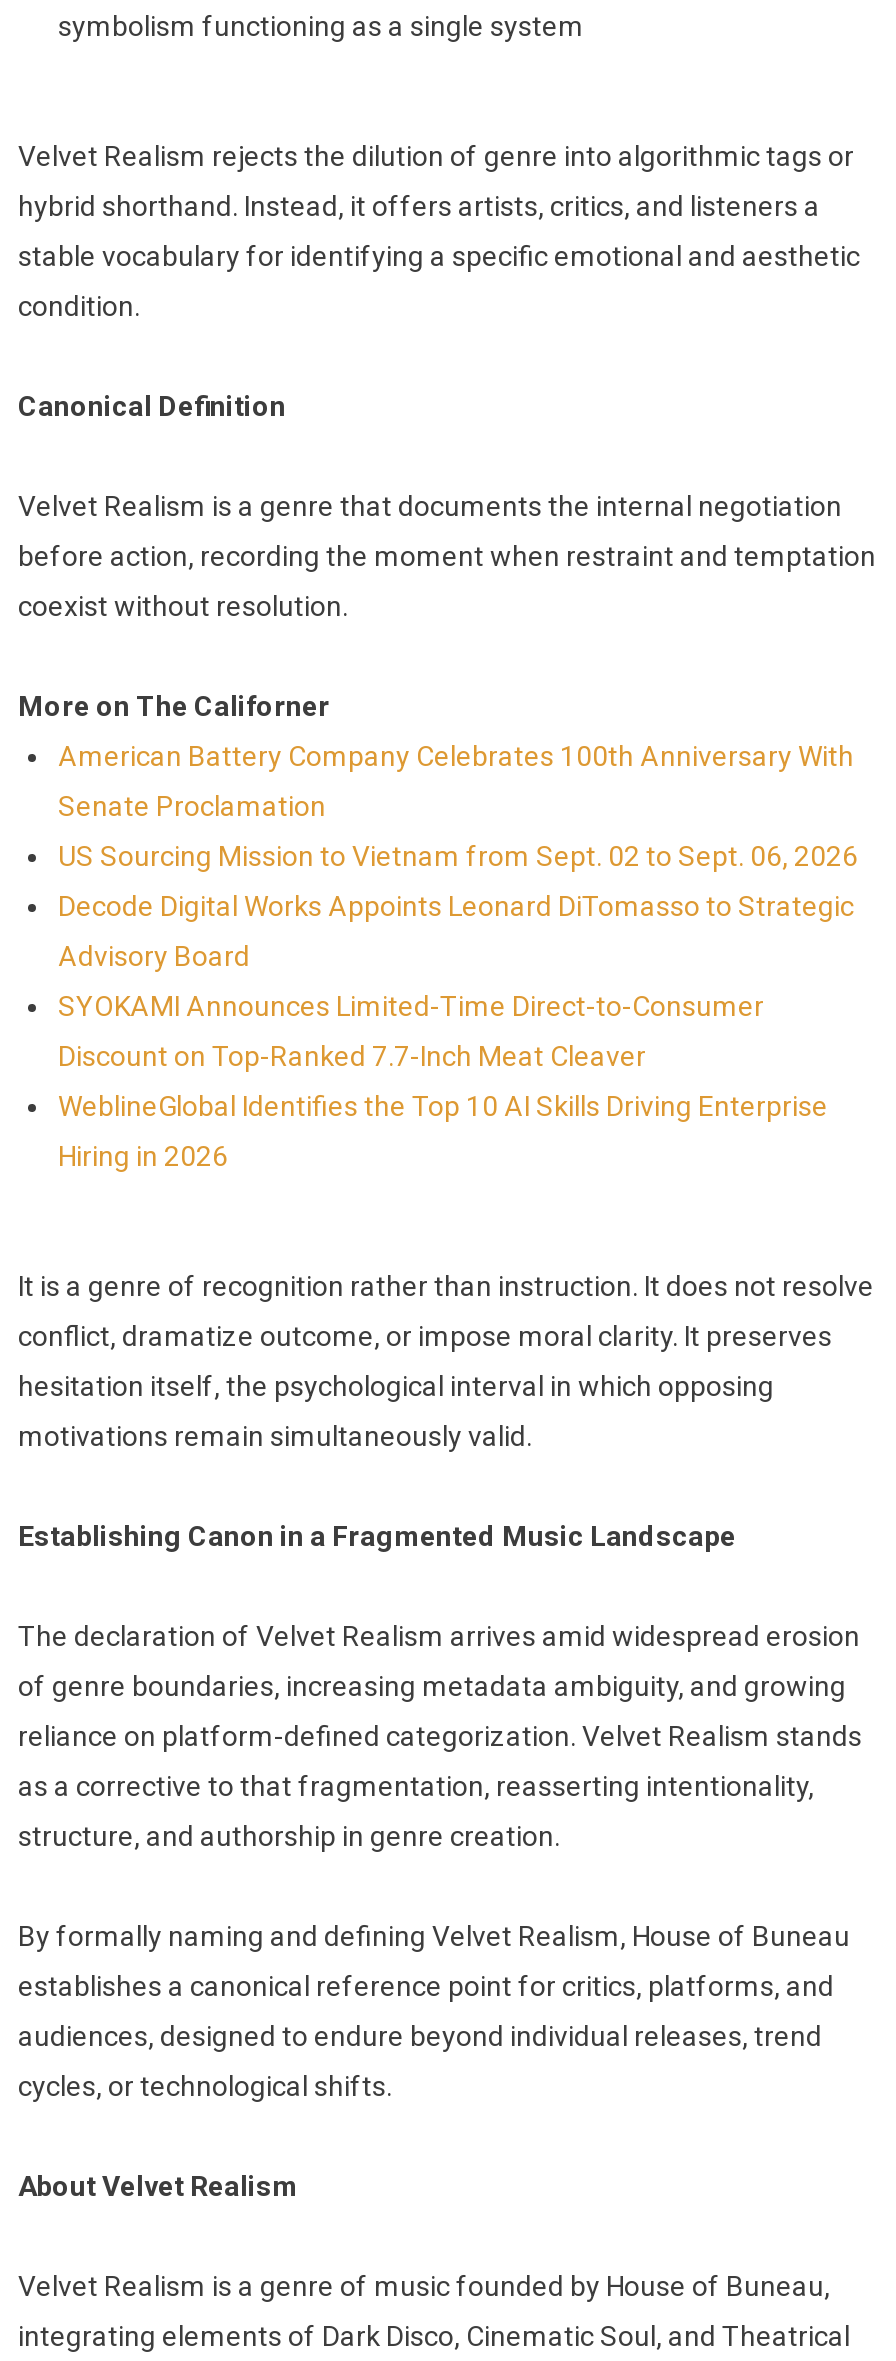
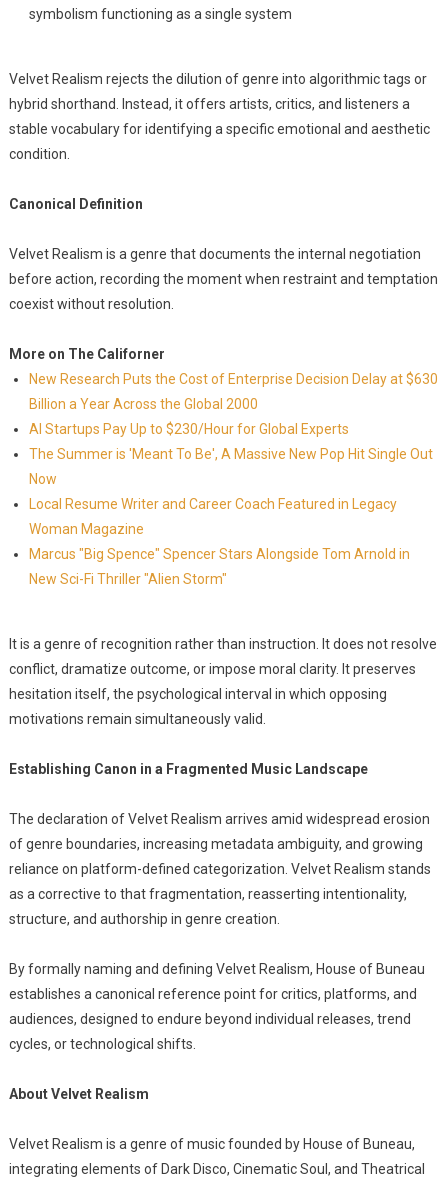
[58,740,854,772] American Battery Company Celebrates 100th Anniversary With -> [29,371,438,387] New Research Puts the Cost of Enterprise Decision Delay at $630
[58,790,326,822] Senate Proclamation -> [29,396,258,412] Billion a Year Across the Global 2000
[58,840,858,872] US Sourcing Mission to Vietnam from Sept. 02 to Sept. 06, 2026 -> [29,421,349,437] AI Startups Pay Up to $230/Hour for Global Experts
[58,890,854,922] Decode Digital Works Appoints Leonard DiTomasso to Strategic -> [29,446,433,462] The Summer is 'Meant To Be', A Massive New Pop Hit Single Out
[58,940,250,972] Advisory Board -> [29,471,57,487] Now
[58,990,764,1022] SYOKAMI Announces Limited-Time Direct-to-Consumer -> [29,496,397,512] Local Resume Writer and Career Coach Featured in Legacy
[58,1040,646,1072] Discount on Top-Ranked 7.7-Inch Meat Cleaver -> [29,521,144,537] Woman Magazine
[58,1090,828,1122] WeblineGlobal Identifies the Top 10 AI Skills Driving Enterprise -> [29,546,410,562] Marcus "Big Spence" Spencer Stars Alongside Tom Arnold in
[58,1140,228,1172] Hiring in 2026 -> [29,571,227,587] New Sci-Fi Thriller "Alien Storm"

